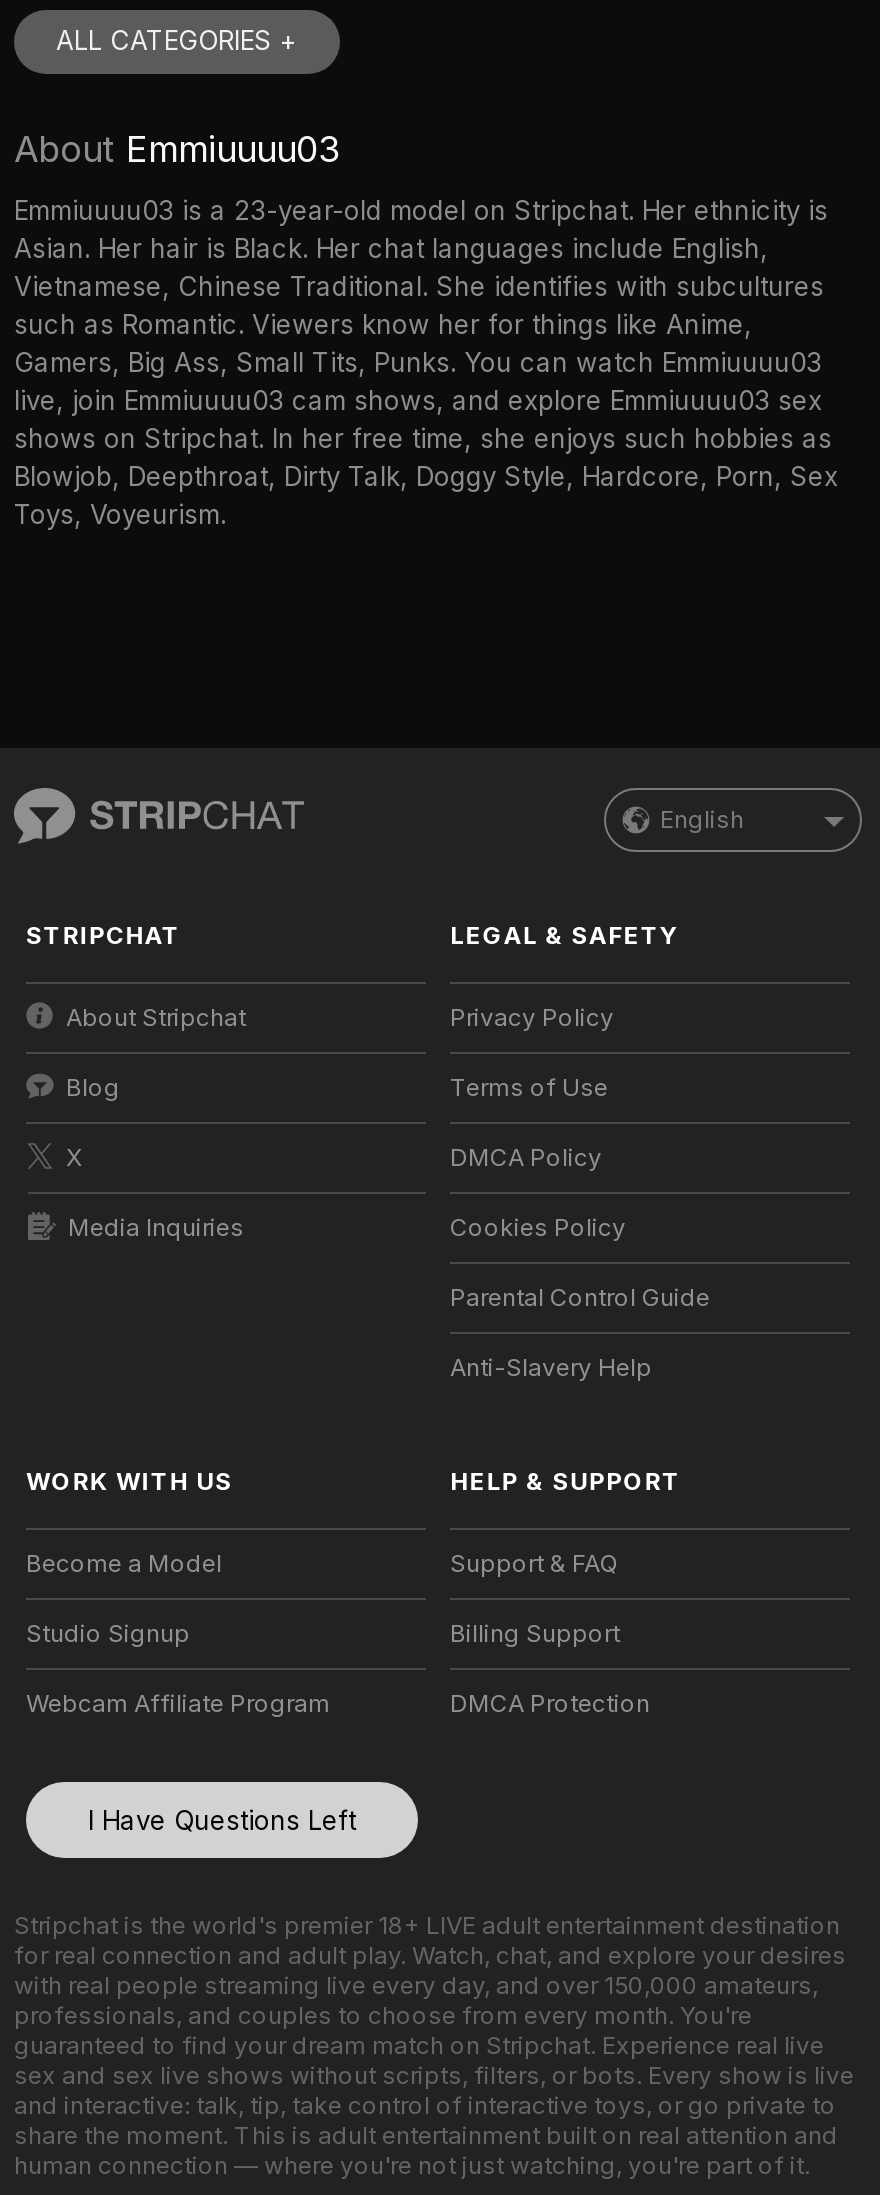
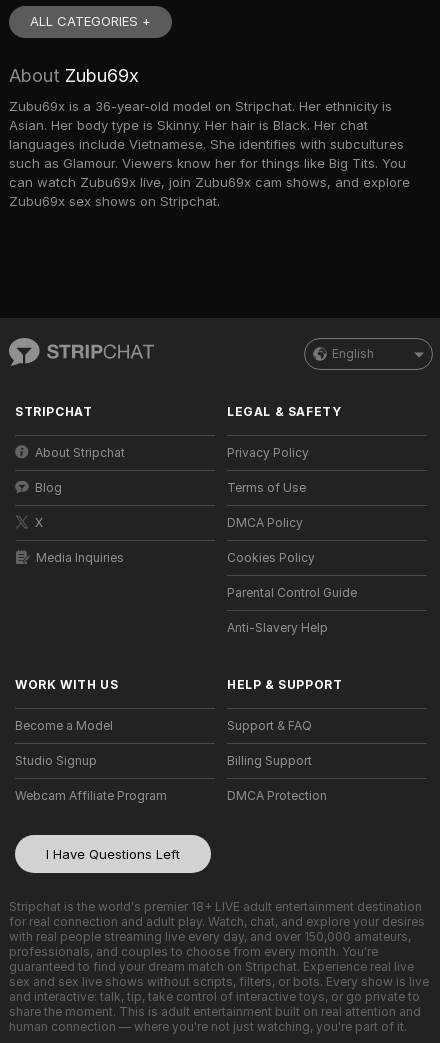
[14,129,342,171] About Emmiuuuu03 -> [9,65,139,86] About Zubu69x
[14,195,838,531] Emmiuuuu03 is a 23-year-old model on Stripchat. Her ethnicity is | Asian. Her hair is Black. Her chat languages include English, | Vietnamese, Chinese Traditional. She identifies with subcultures | such as Romantic. Viewers know her for things like Anime, | Gamers, Big Ass, Small Tits, Punks. You can watch Emmiuuuu03 | live, join Emmiuuuu03 cam shows, and explore Emmiuuuu03 sex | shows on Stripchat. In her free time, she enjoys such hobbies as | Blowjob, Deepthroat, Dirty Talk, Doggy Style, Hardcore, Porn, Sex | Toys, Voyeurism. -> [9,98,410,209] Zubu69x is a 36-year-old model on Stripchat. Her ethnicity is | Asian. Her body type is Skinny. Her hair is Black. Her chat | languages include Vietnamese. She identifies with subcultures | such as Glamour. Viewers know her for things like Big Tits. You | can watch Zubu69x live, join Zubu69x cam shows, and explore | Zubu69x sex shows on Stripchat.

